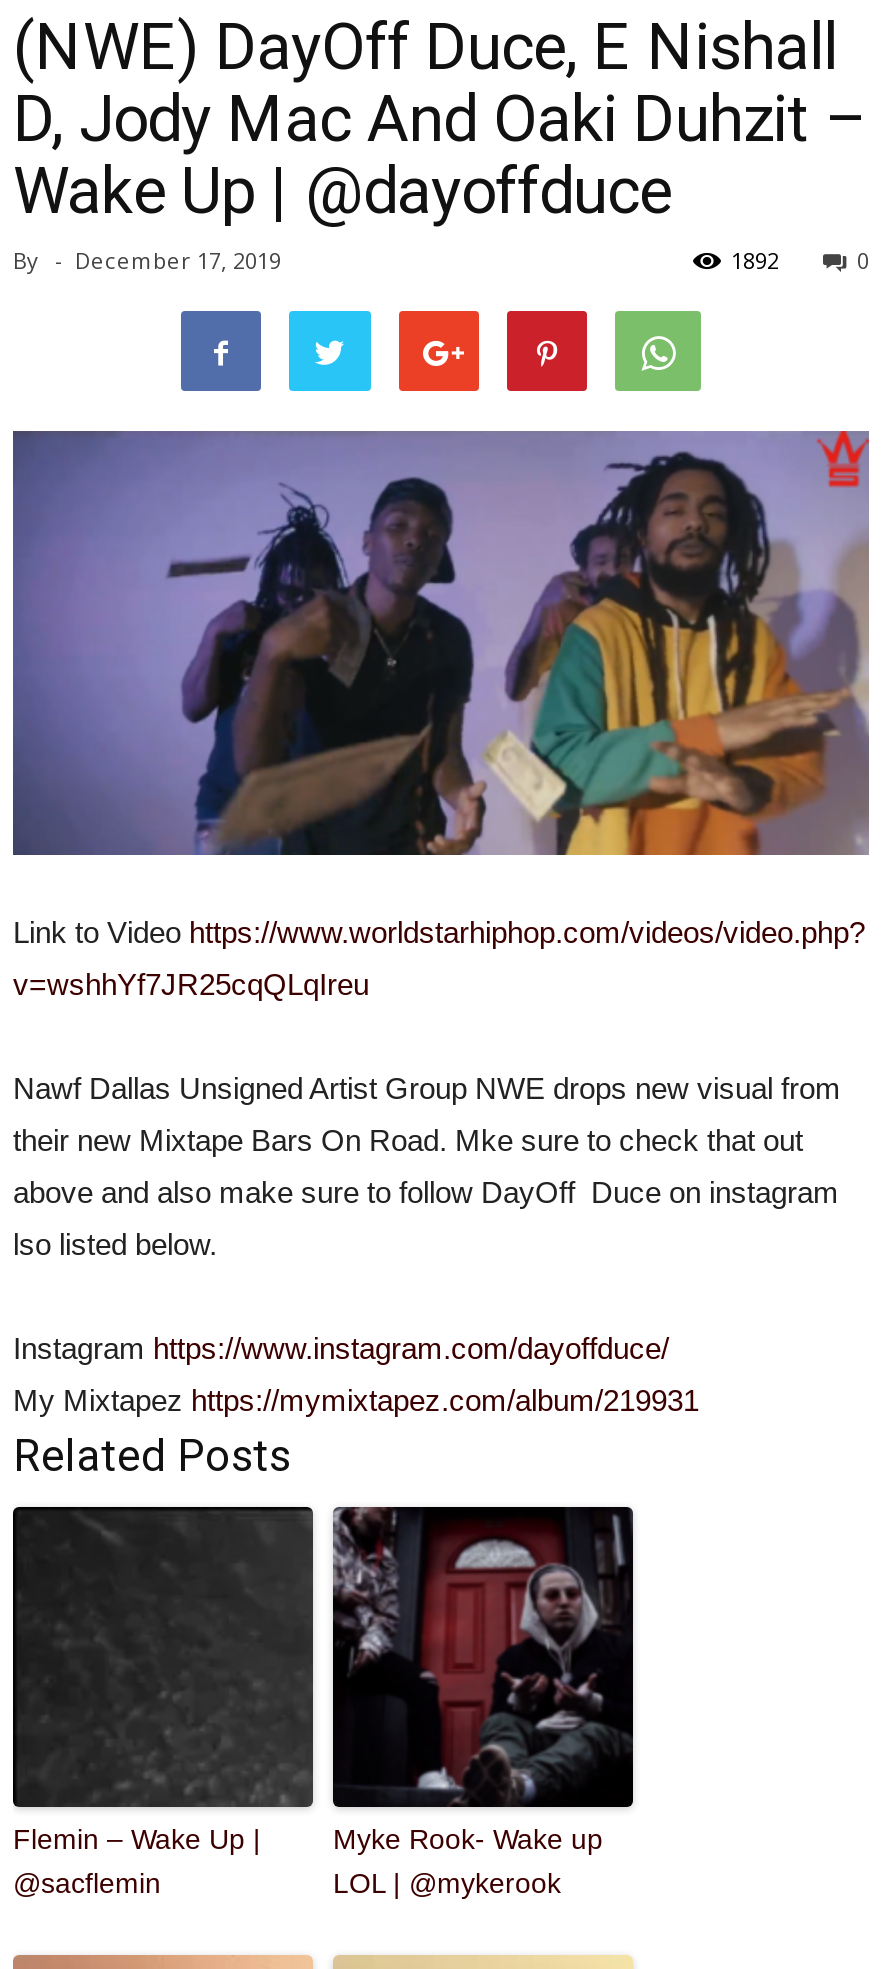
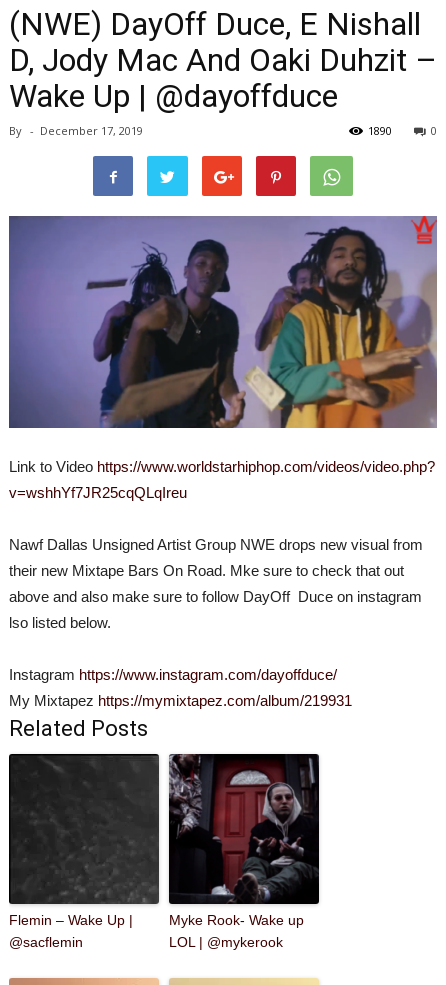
[731,245,779,275] 1892 -> [368,123,392,138] 1890

